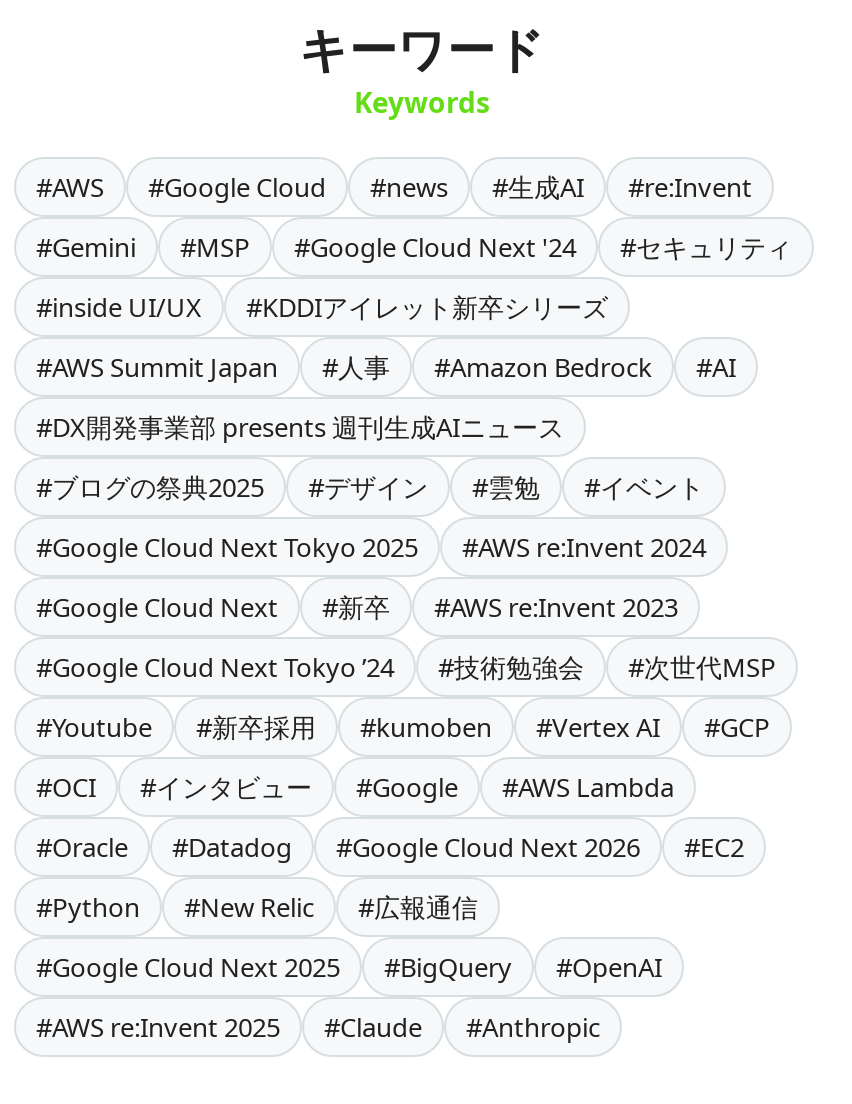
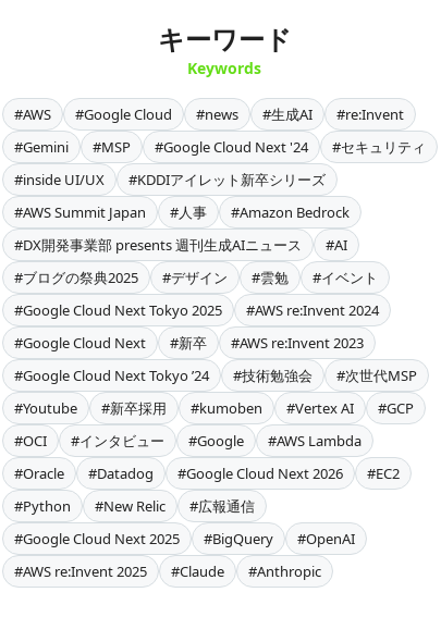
moved [696,348,736,384] -> [326,235,347,254]: #AI

